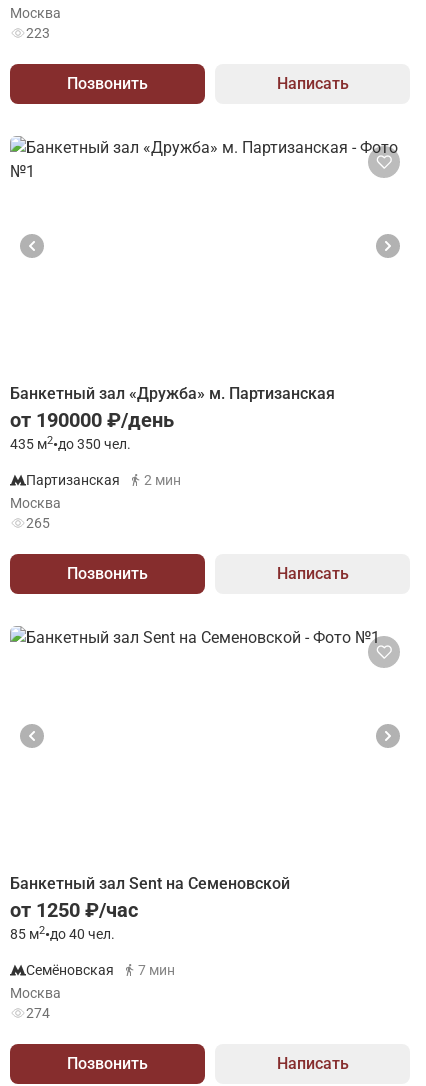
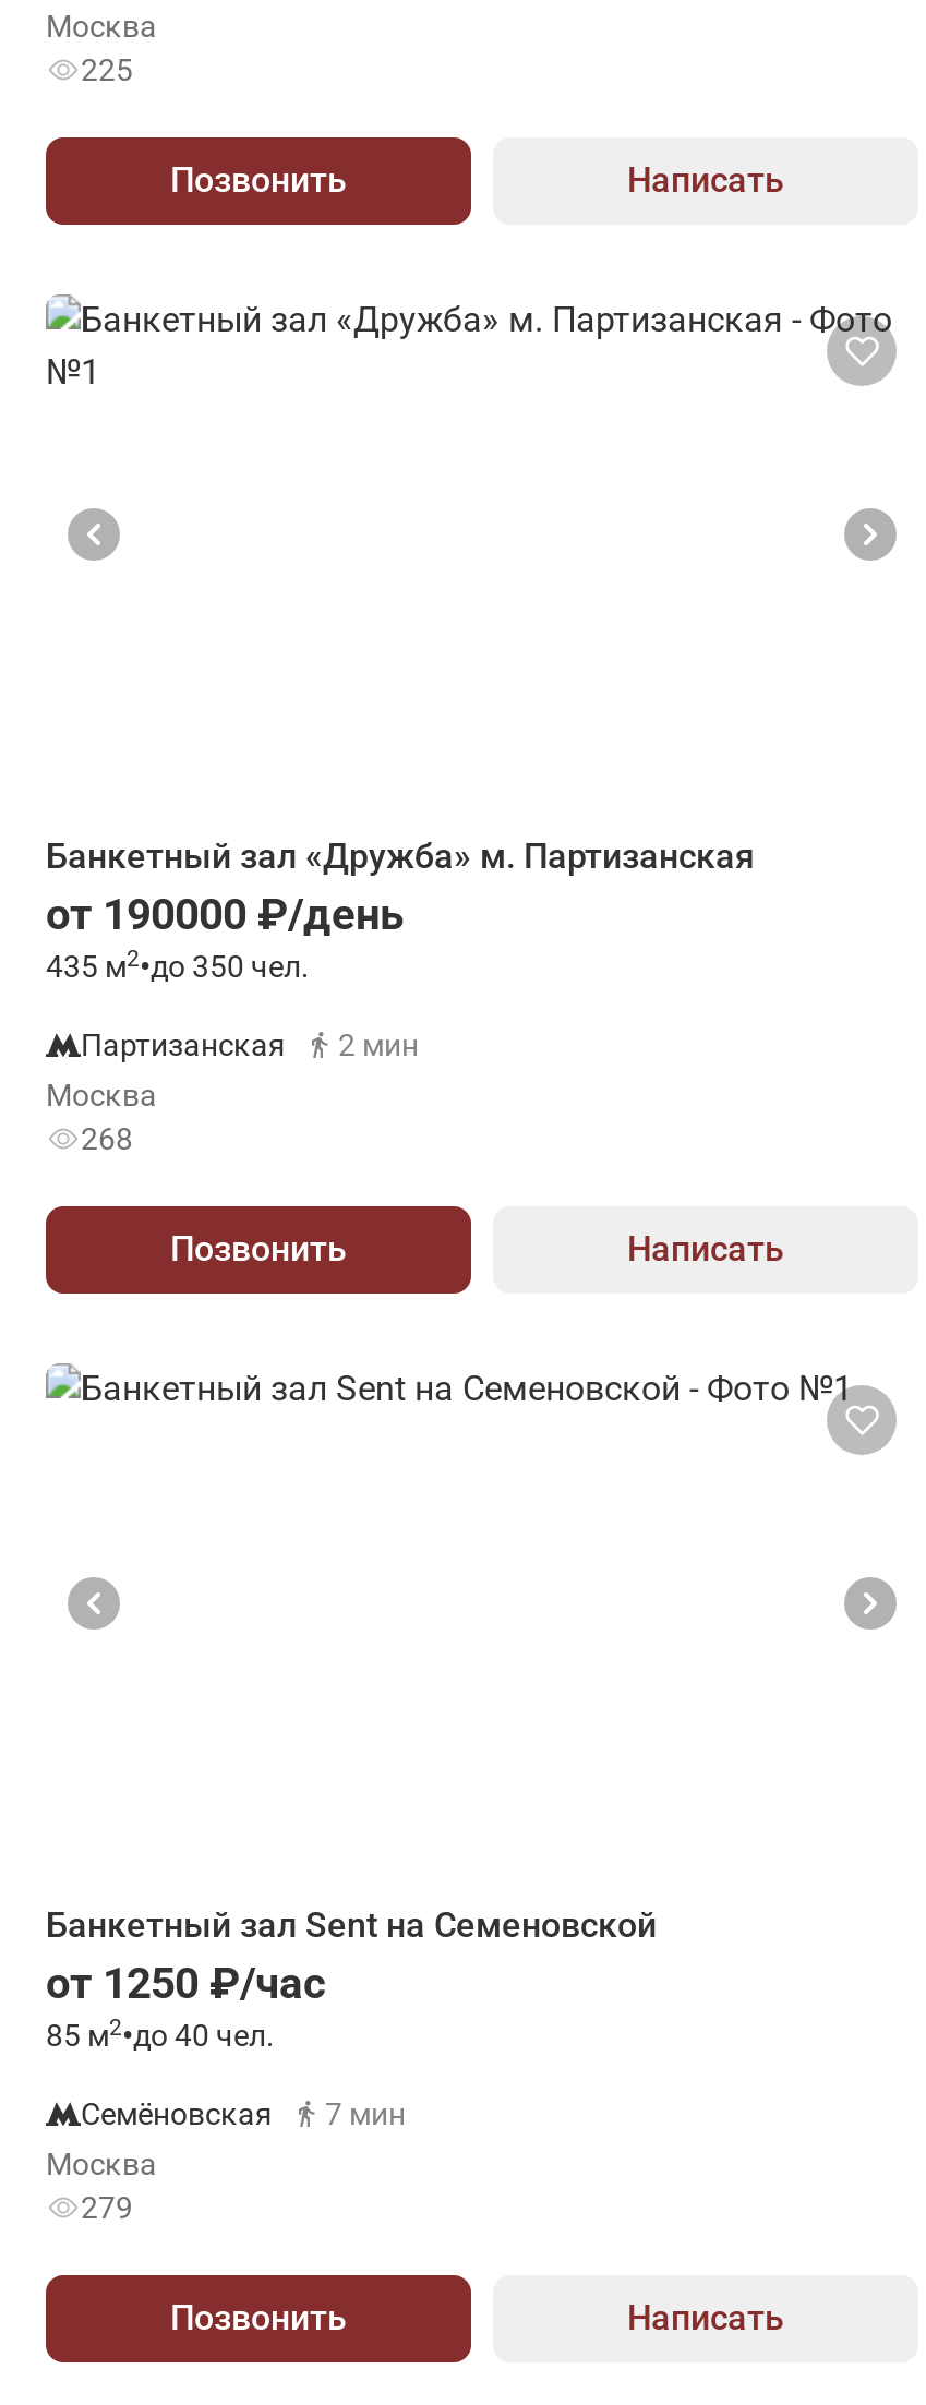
[26,25,50,41] 223 -> [81,53,133,88] 225
[26,515,50,531] 265 -> [81,1122,133,1157] 268
[26,1005,50,1021] 274 -> [81,2191,133,2226] 279

